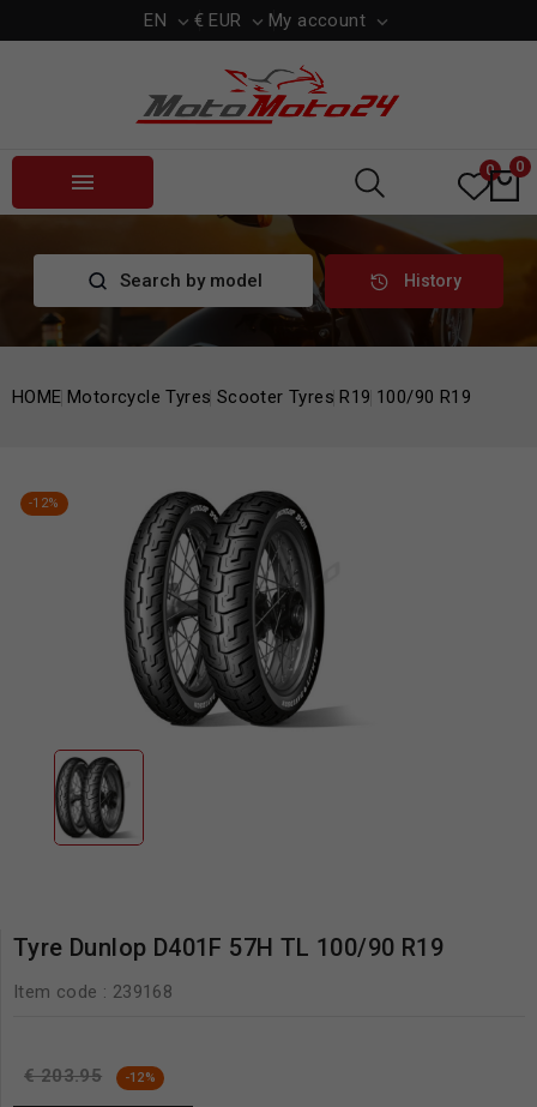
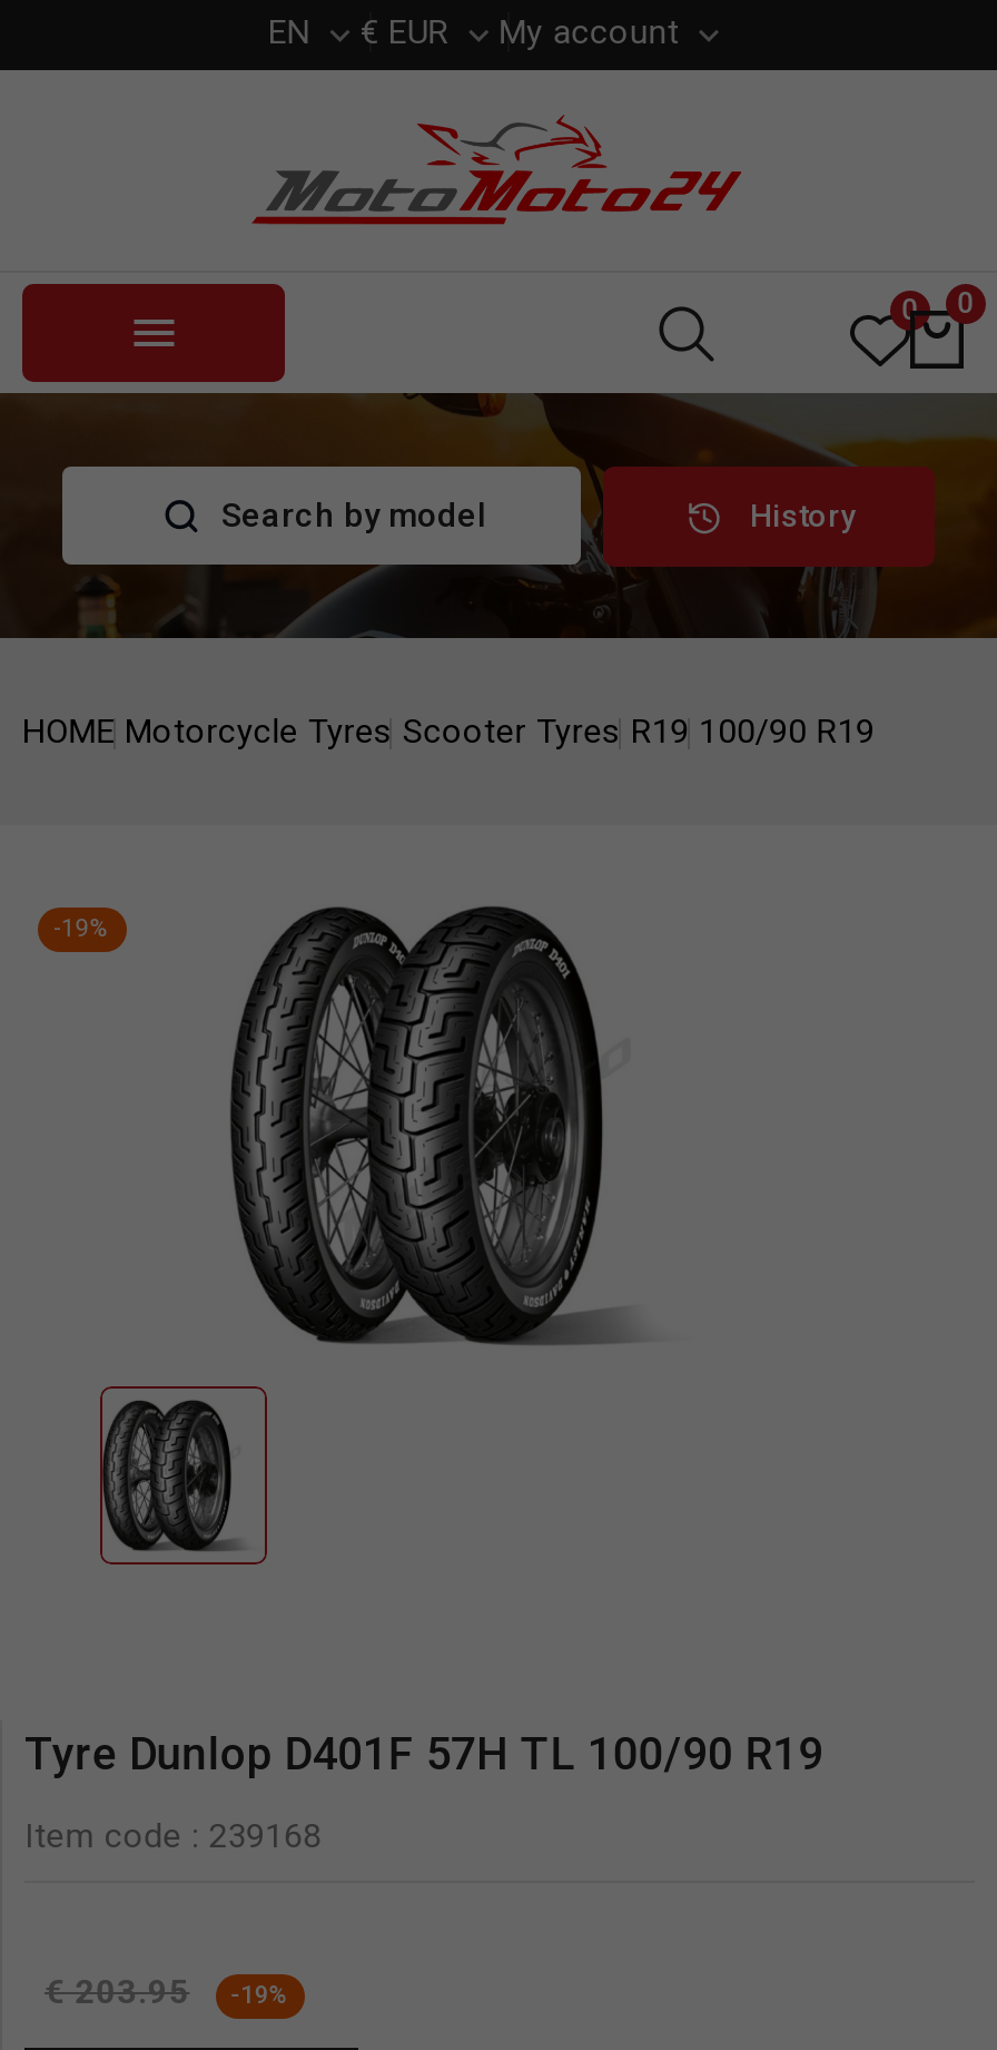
[29,495,59,511] -12% -> [53,914,110,943] -19%
[124,1070,156,1085] -12% -> [231,1981,290,2010] -19%

